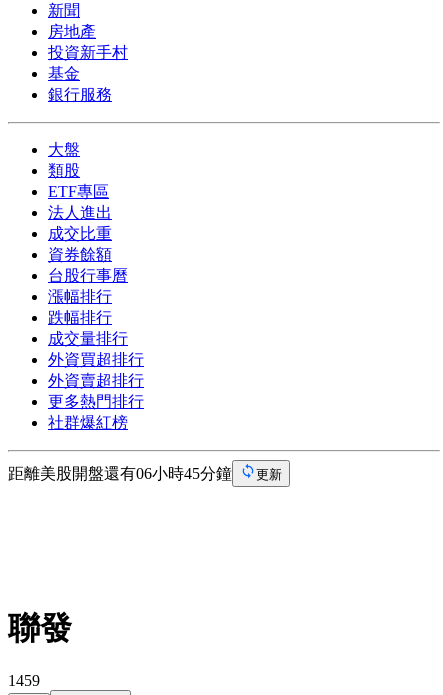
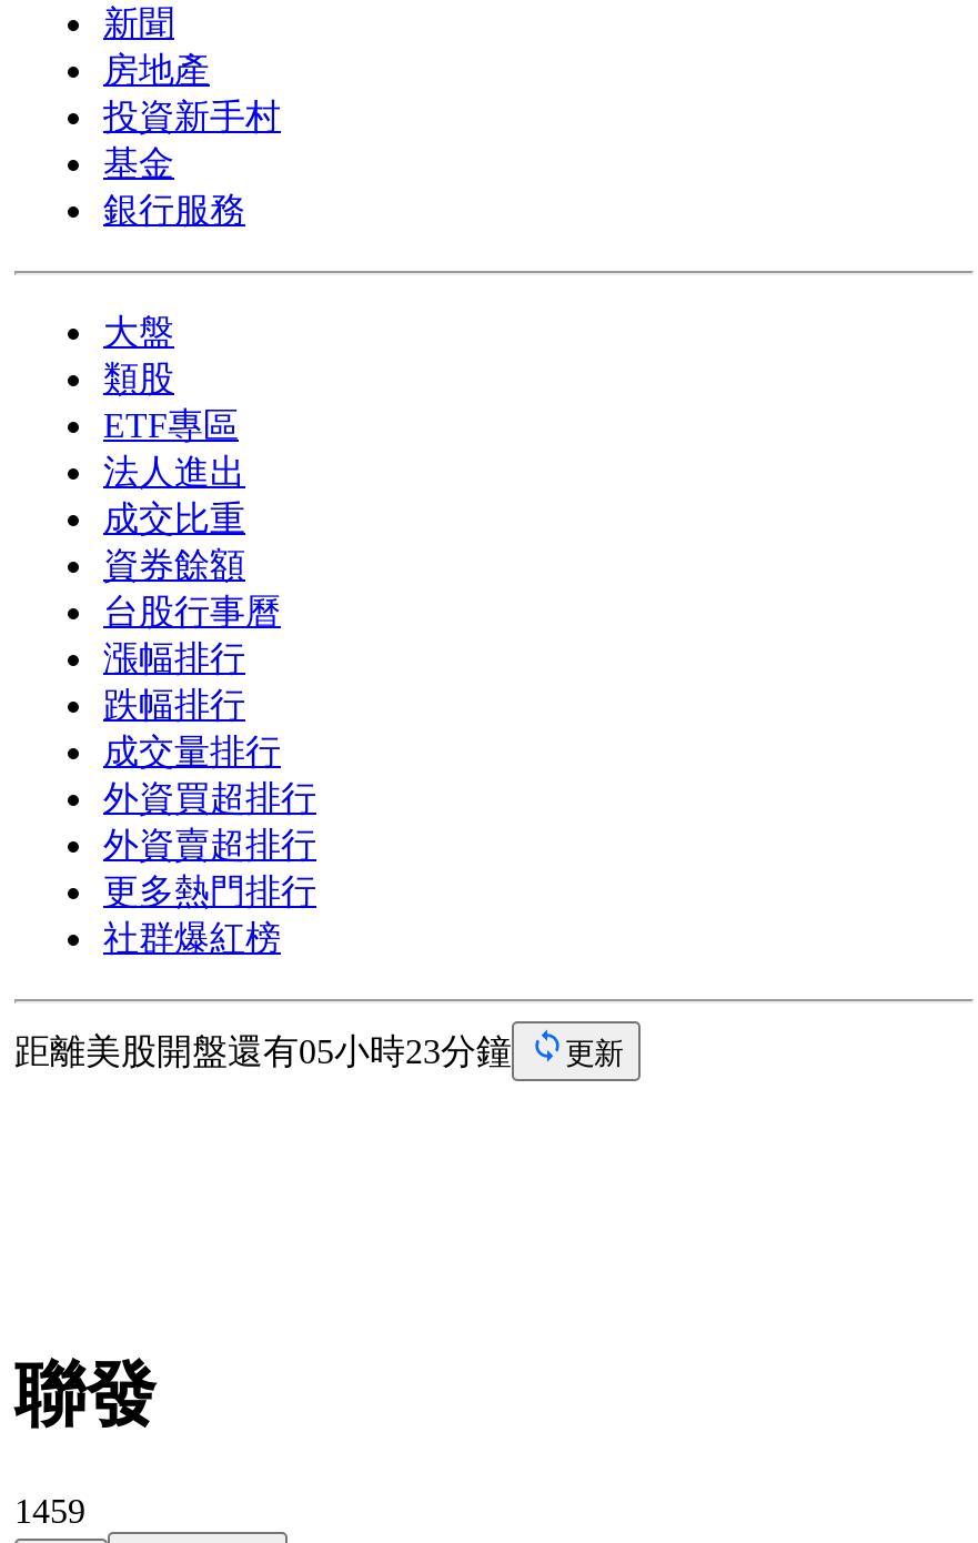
[8,465,232,482] 距離美股開盤還有06小時45分鐘 -> [14,1032,512,1070] 距離美股開盤還有05小時23分鐘

